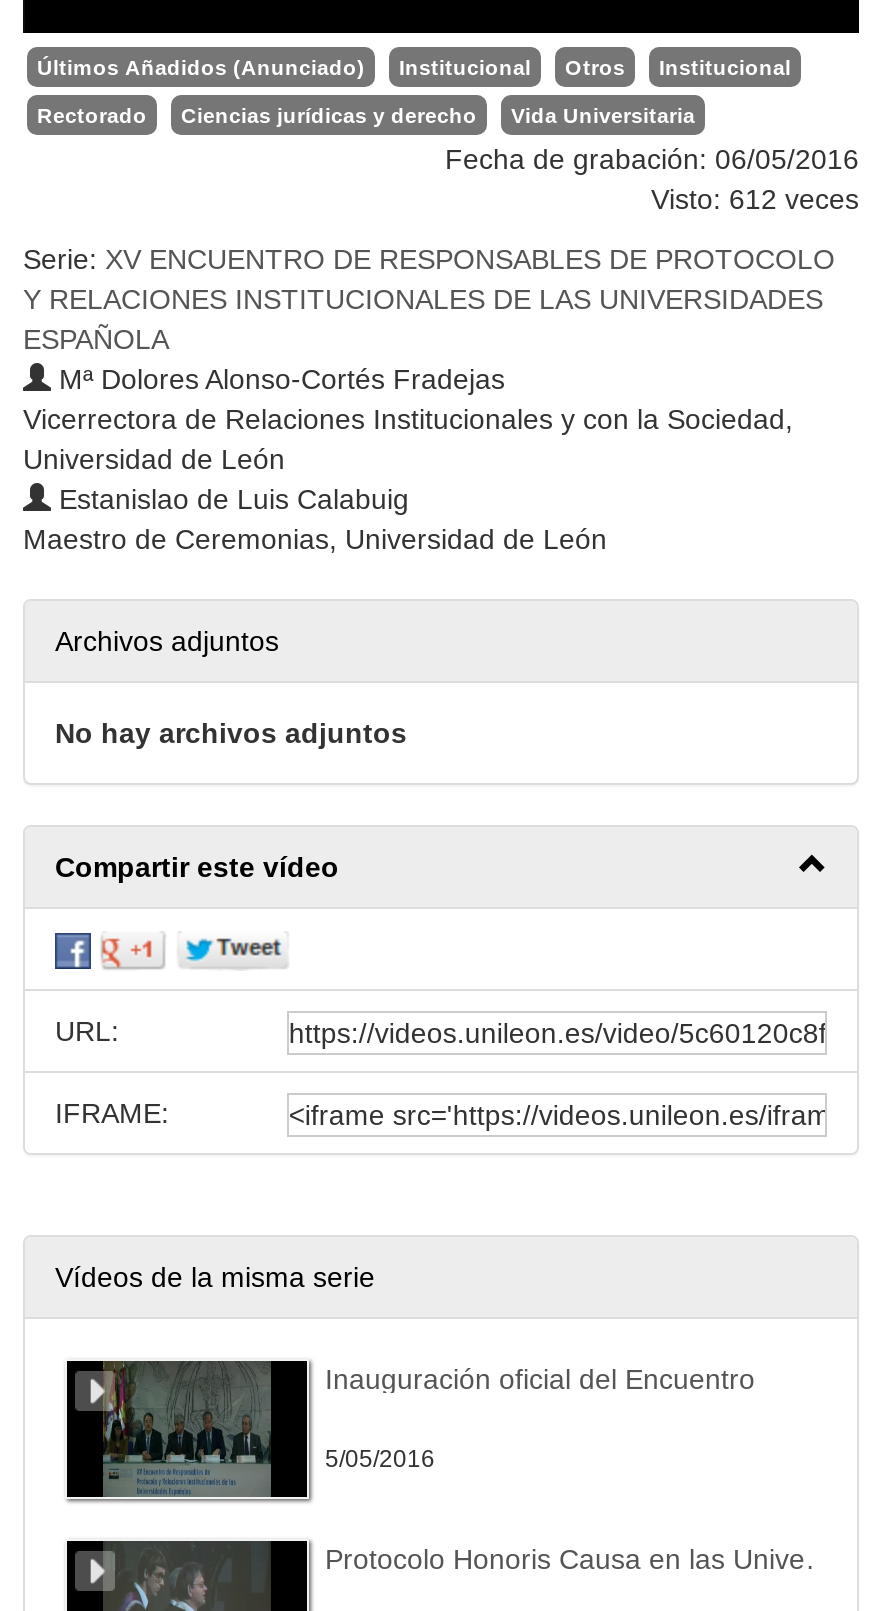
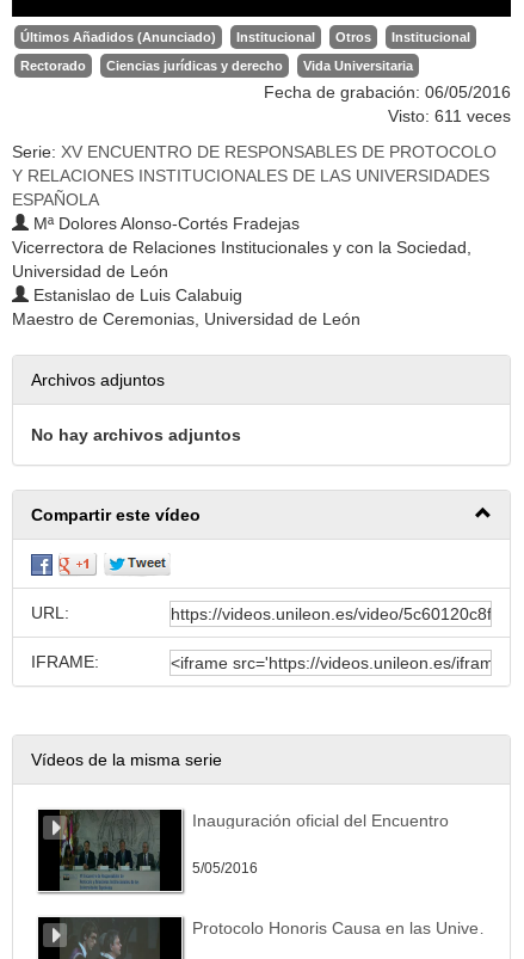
[651,183,859,215] Visto: 612 veces -> [388,106,511,126] Visto: 611 veces

